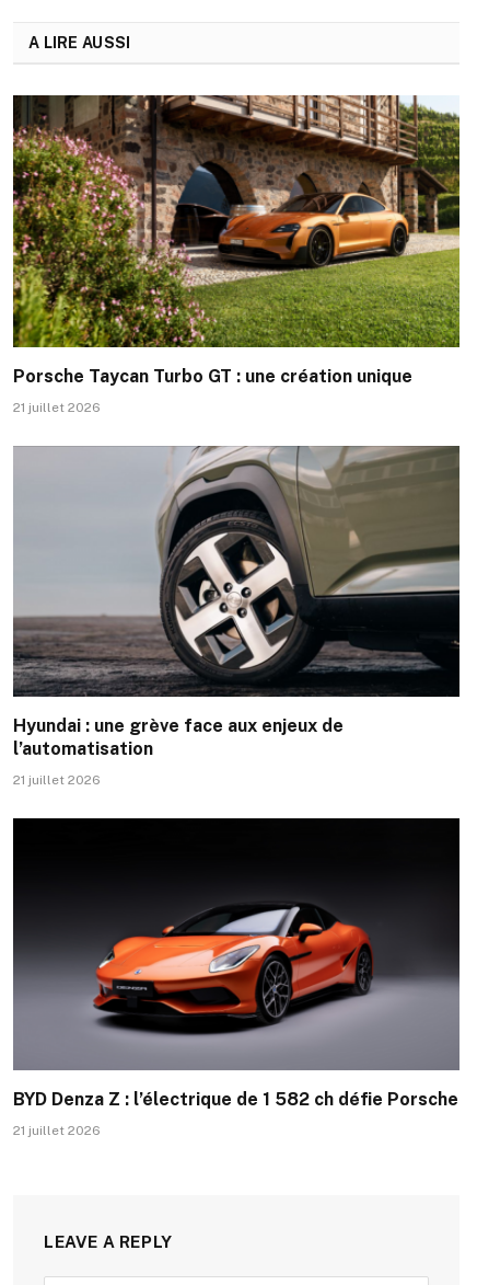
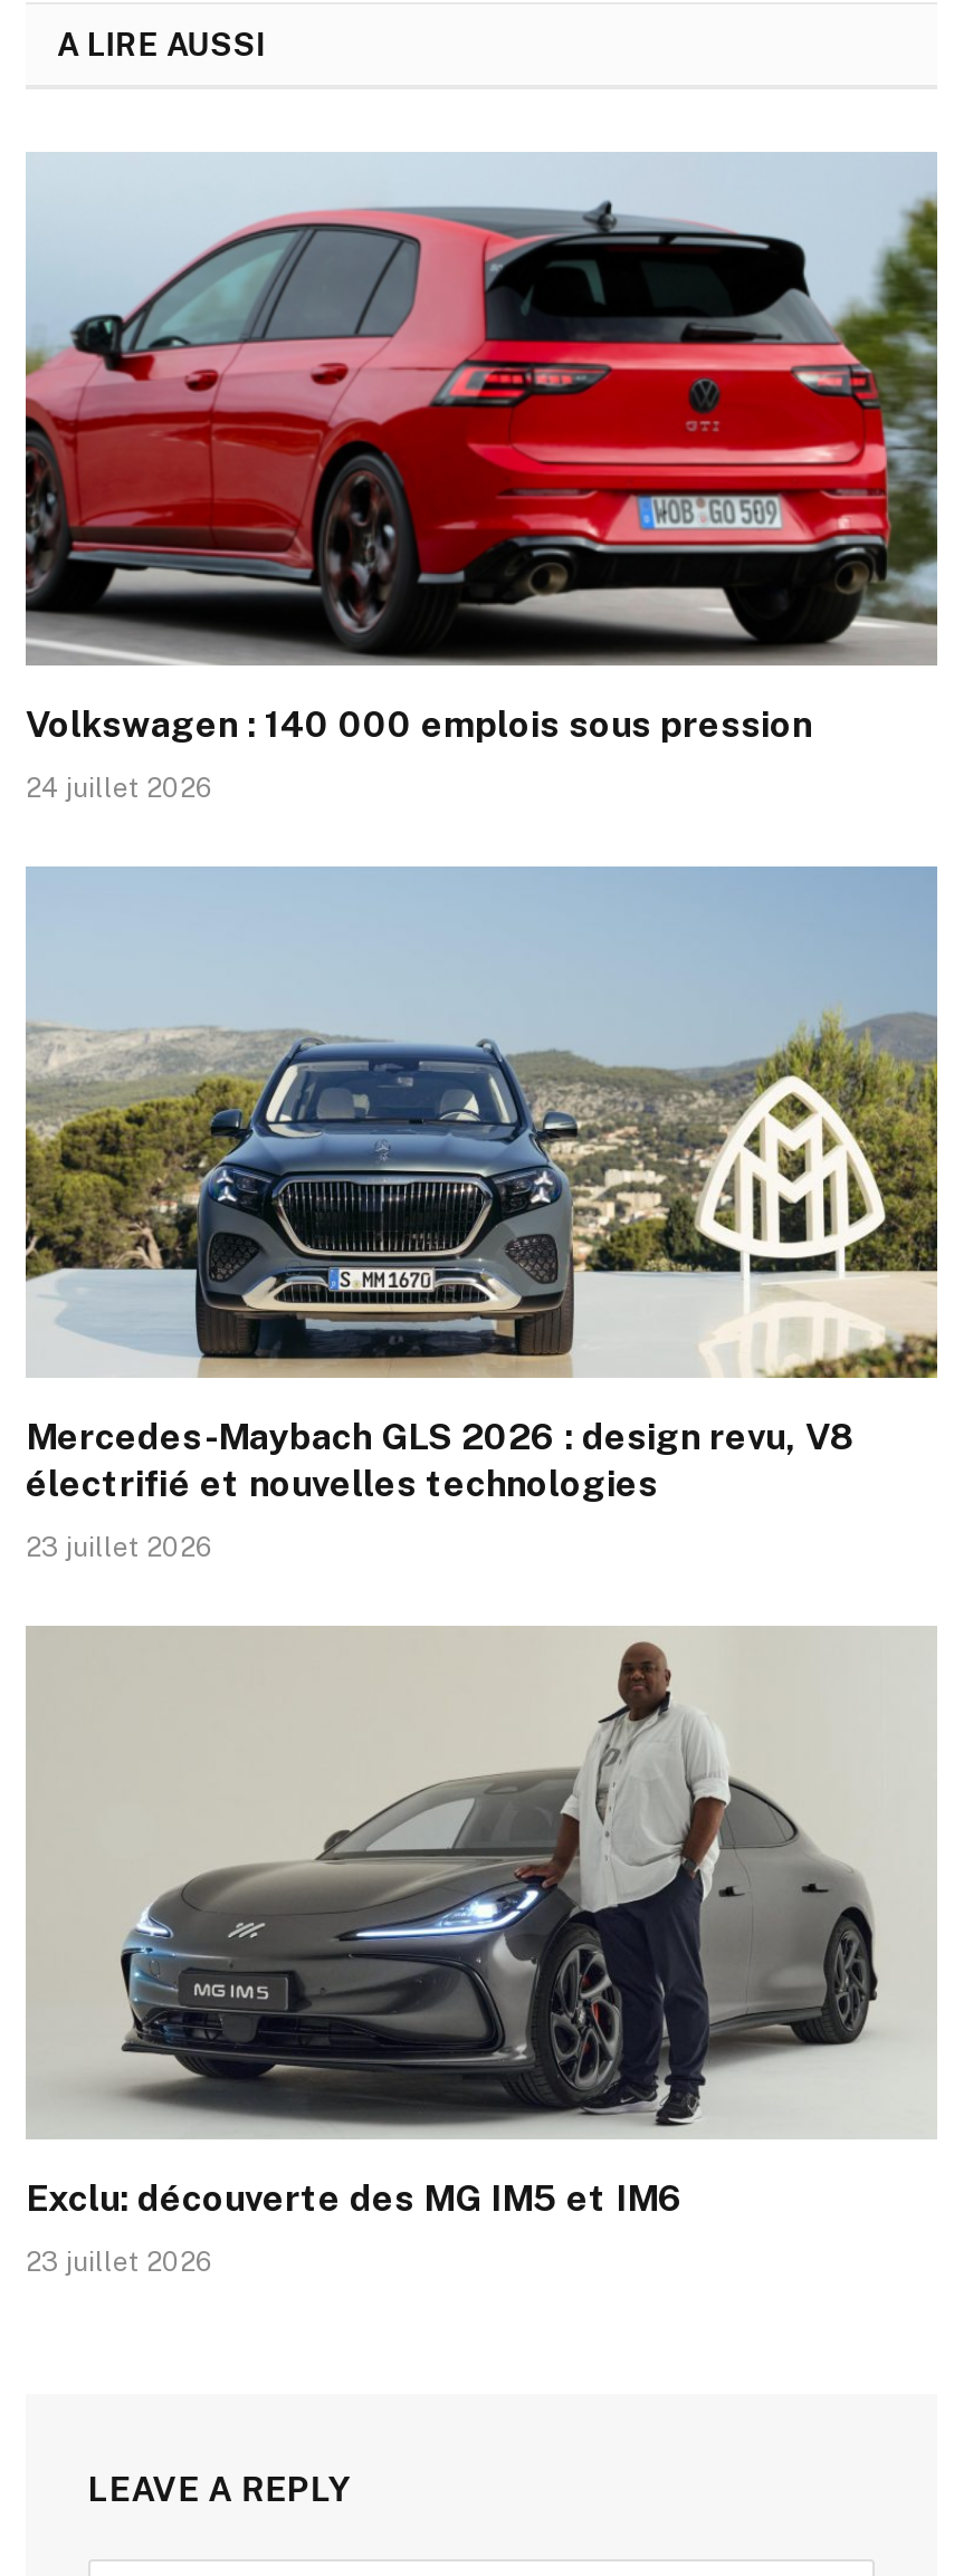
[12,94,461,386] [image] | Porsche Taycan Turbo GT : une création unique -> [23,152,939,745] [image] | Volkswagen : 140 000 emplois sous pression
[13,399,101,415] 21 juillet 2026 -> [26,772,213,803] 24 juillet 2026
[12,445,461,759] [image] | Hyundai : une grève face aux enjeux de | l’automatisation -> [26,866,939,1505] [image] | Mercedes-Maybach GLS 2026 : design revu, V8 | électrifié et nouvelles technologies
[13,772,101,788] 21 juillet 2026 -> [26,1532,213,1563] 23 juillet 2026
[12,817,461,1109] [image] | BYD Denza Z : l’électrique de 1 582 ch défie Porsche -> [26,1626,937,2219] [image] | Exclu: découverte des MG IM5 et IM6
[13,1122,101,1138] 21 juillet 2026 -> [26,2245,213,2277] 23 juillet 2026

